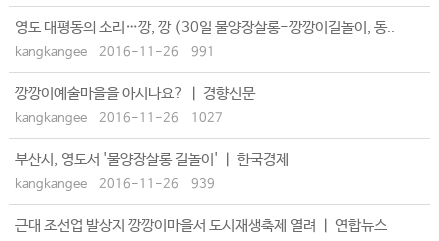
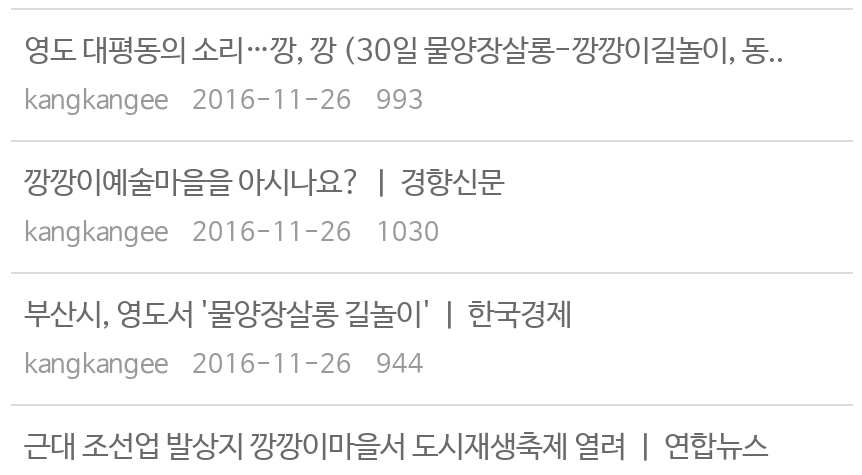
[15,45,215,60] kangkangee 2016-11-26 991 -> [24,86,424,116] kangkangee 2016-11-26 993
[15,111,223,126] kangkangee 2016-11-26 1027 -> [24,218,440,248] kangkangee 2016-11-26 1030
[15,177,215,192] kangkangee 2016-11-26 939 -> [24,350,424,380] kangkangee 2016-11-26 944

